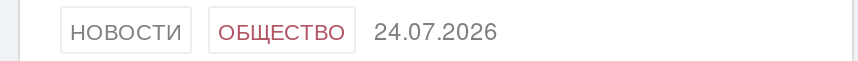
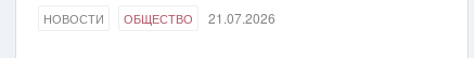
[70,12,498,46] НОВОСТИ ОБЩЕСТВО 24.07.2026 -> [43,9,276,27] НОВОСТИ ОБЩЕСТВО 21.07.2026

